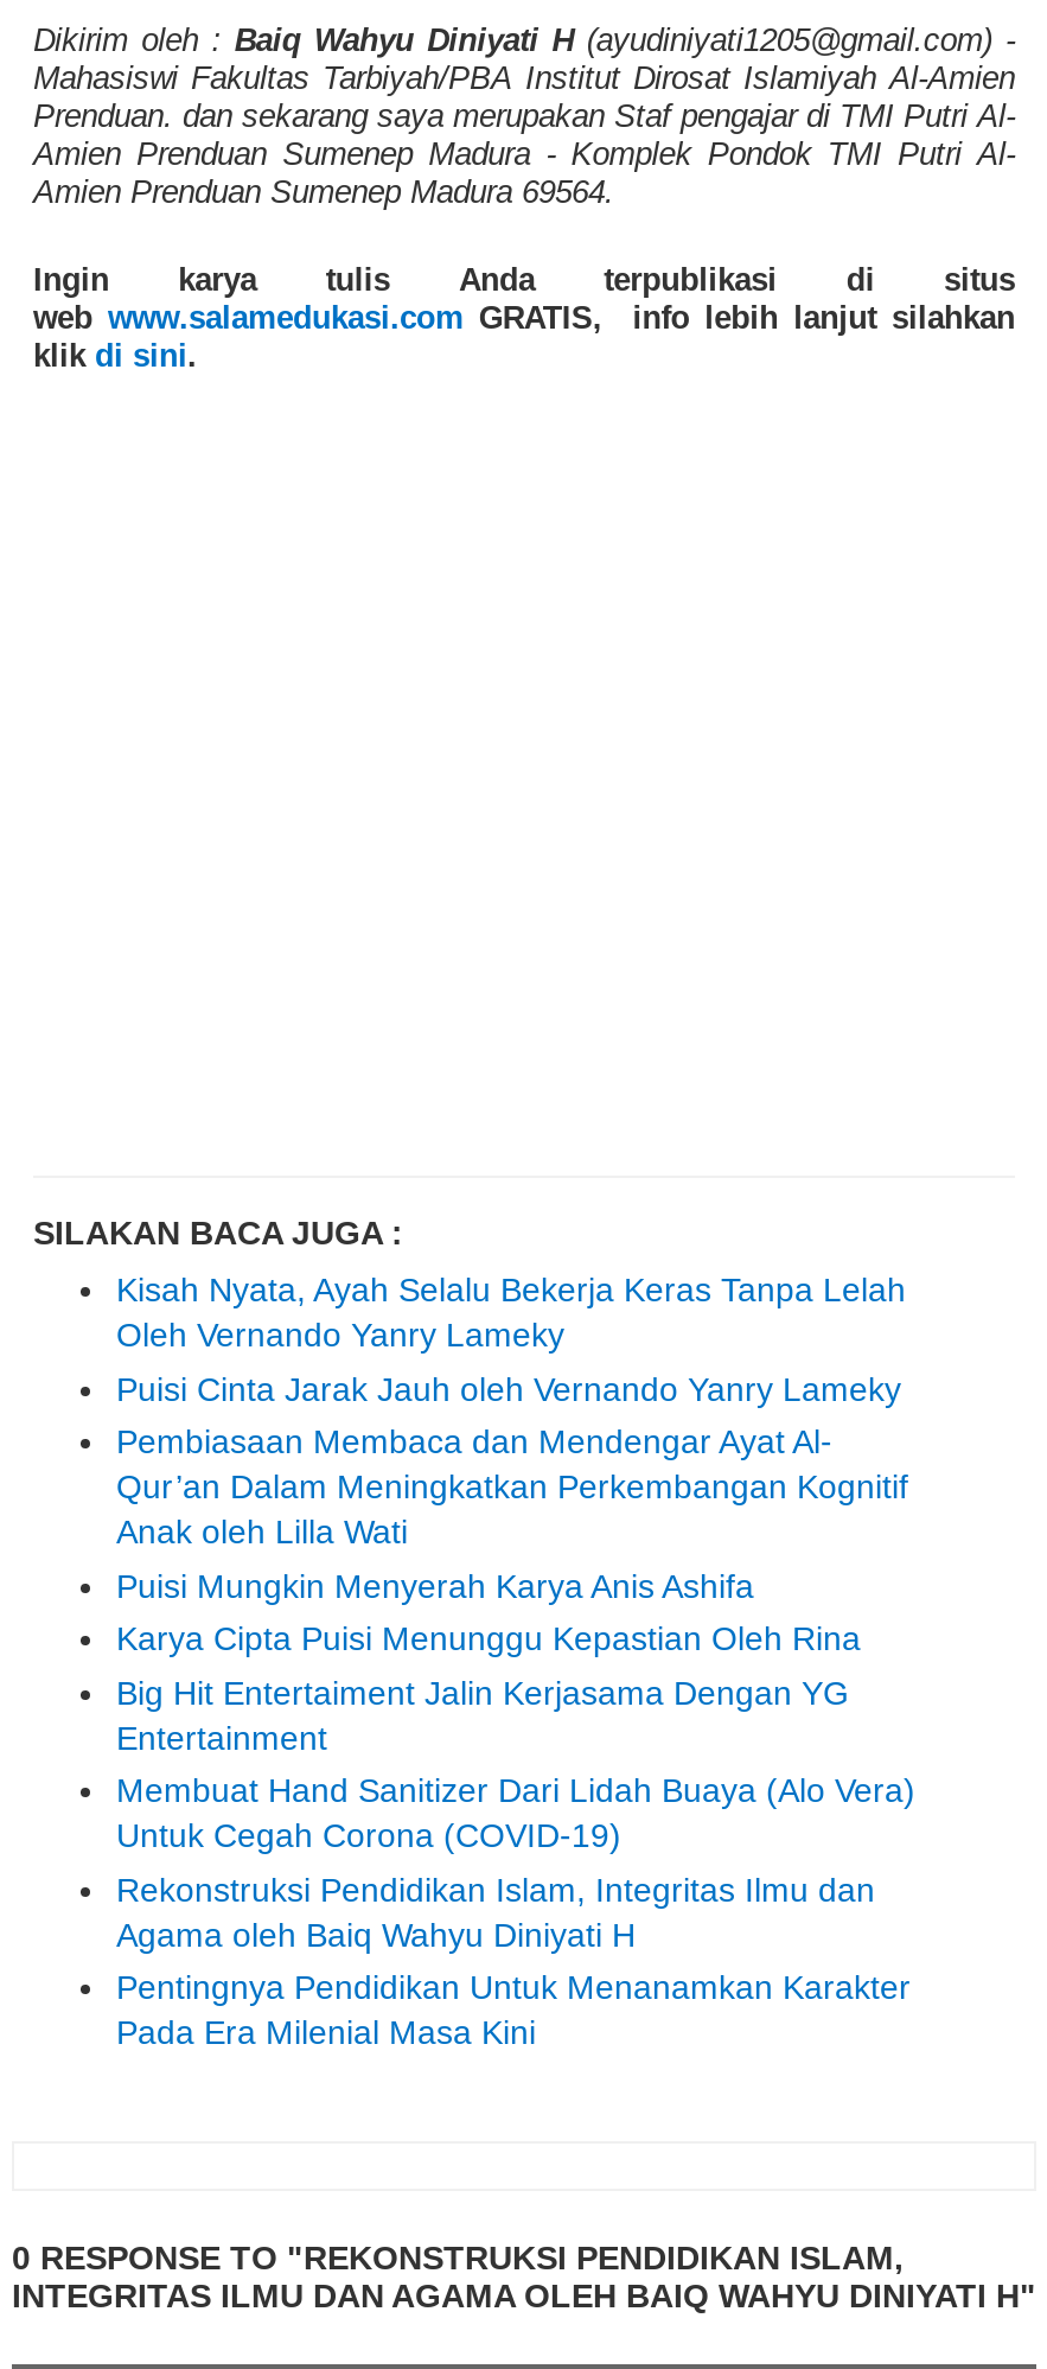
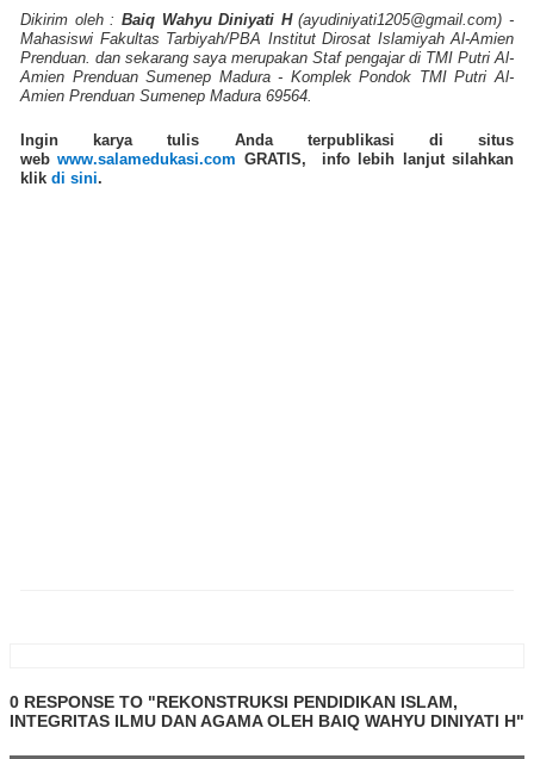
[33,1214,915,2051] SILAKAN BACA JUGA : | Kisah Nyata, Ayah Selalu Bekerja Keras Tanpa Lelah | Oleh Vernando Yanry Lameky | Puisi Cinta Jarak Jauh oleh Vernando Yanry Lameky | Pembiasaan Membaca dan Mendengar Ayat Al- | Qur’an Dalam Meningkatkan Perkembangan Kognitif | Anak oleh Lilla Wati | Puisi Mungkin Menyerah Karya Anis Ashifa | Karya Cipta Puisi Menunggu Kepastian Oleh Rina | Big Hit Entertaiment Jalin Kerjasama Dengan YG | Entertainment | Membuat Hand Sanitizer Dari Lidah Buaya (Alo Vera) | Untuk Cegah Corona (COVID-19) | Rekonstruksi Pendidikan Islam, Integritas Ilmu dan | Agama oleh Baiq Wahyu Diniyati H | Pentingnya Pendidikan Untuk Menanamkan Karakter | Pada Era Milenial Masa Kini -> none

